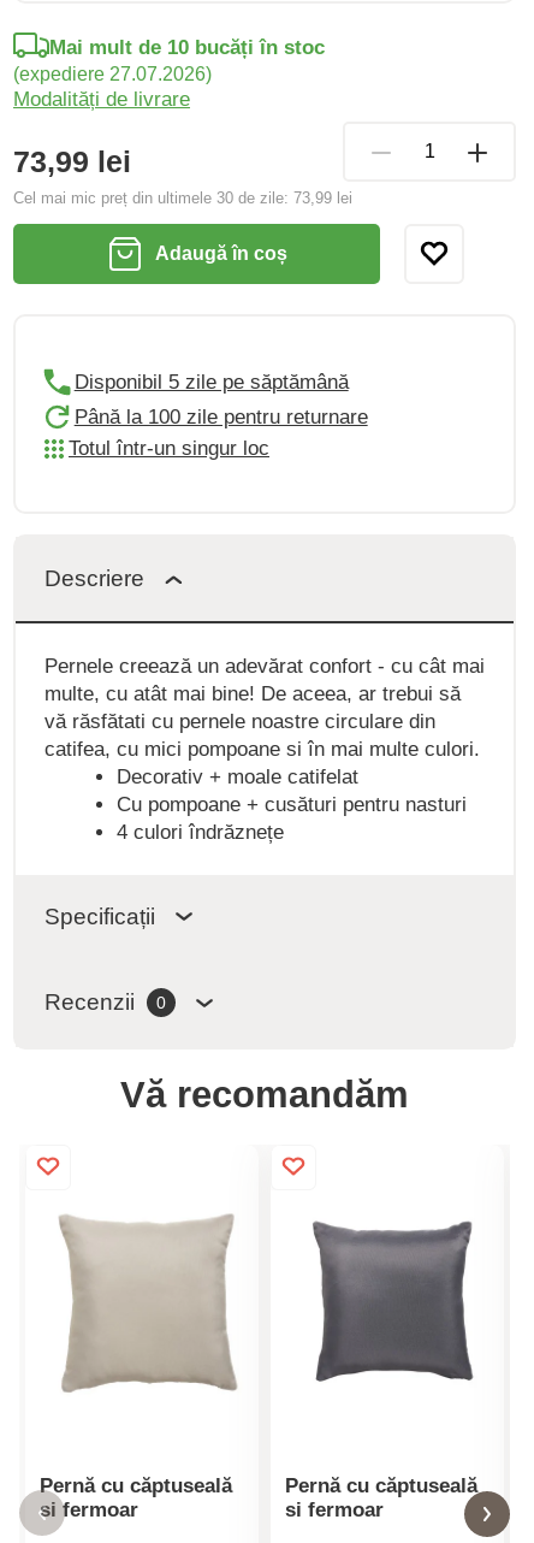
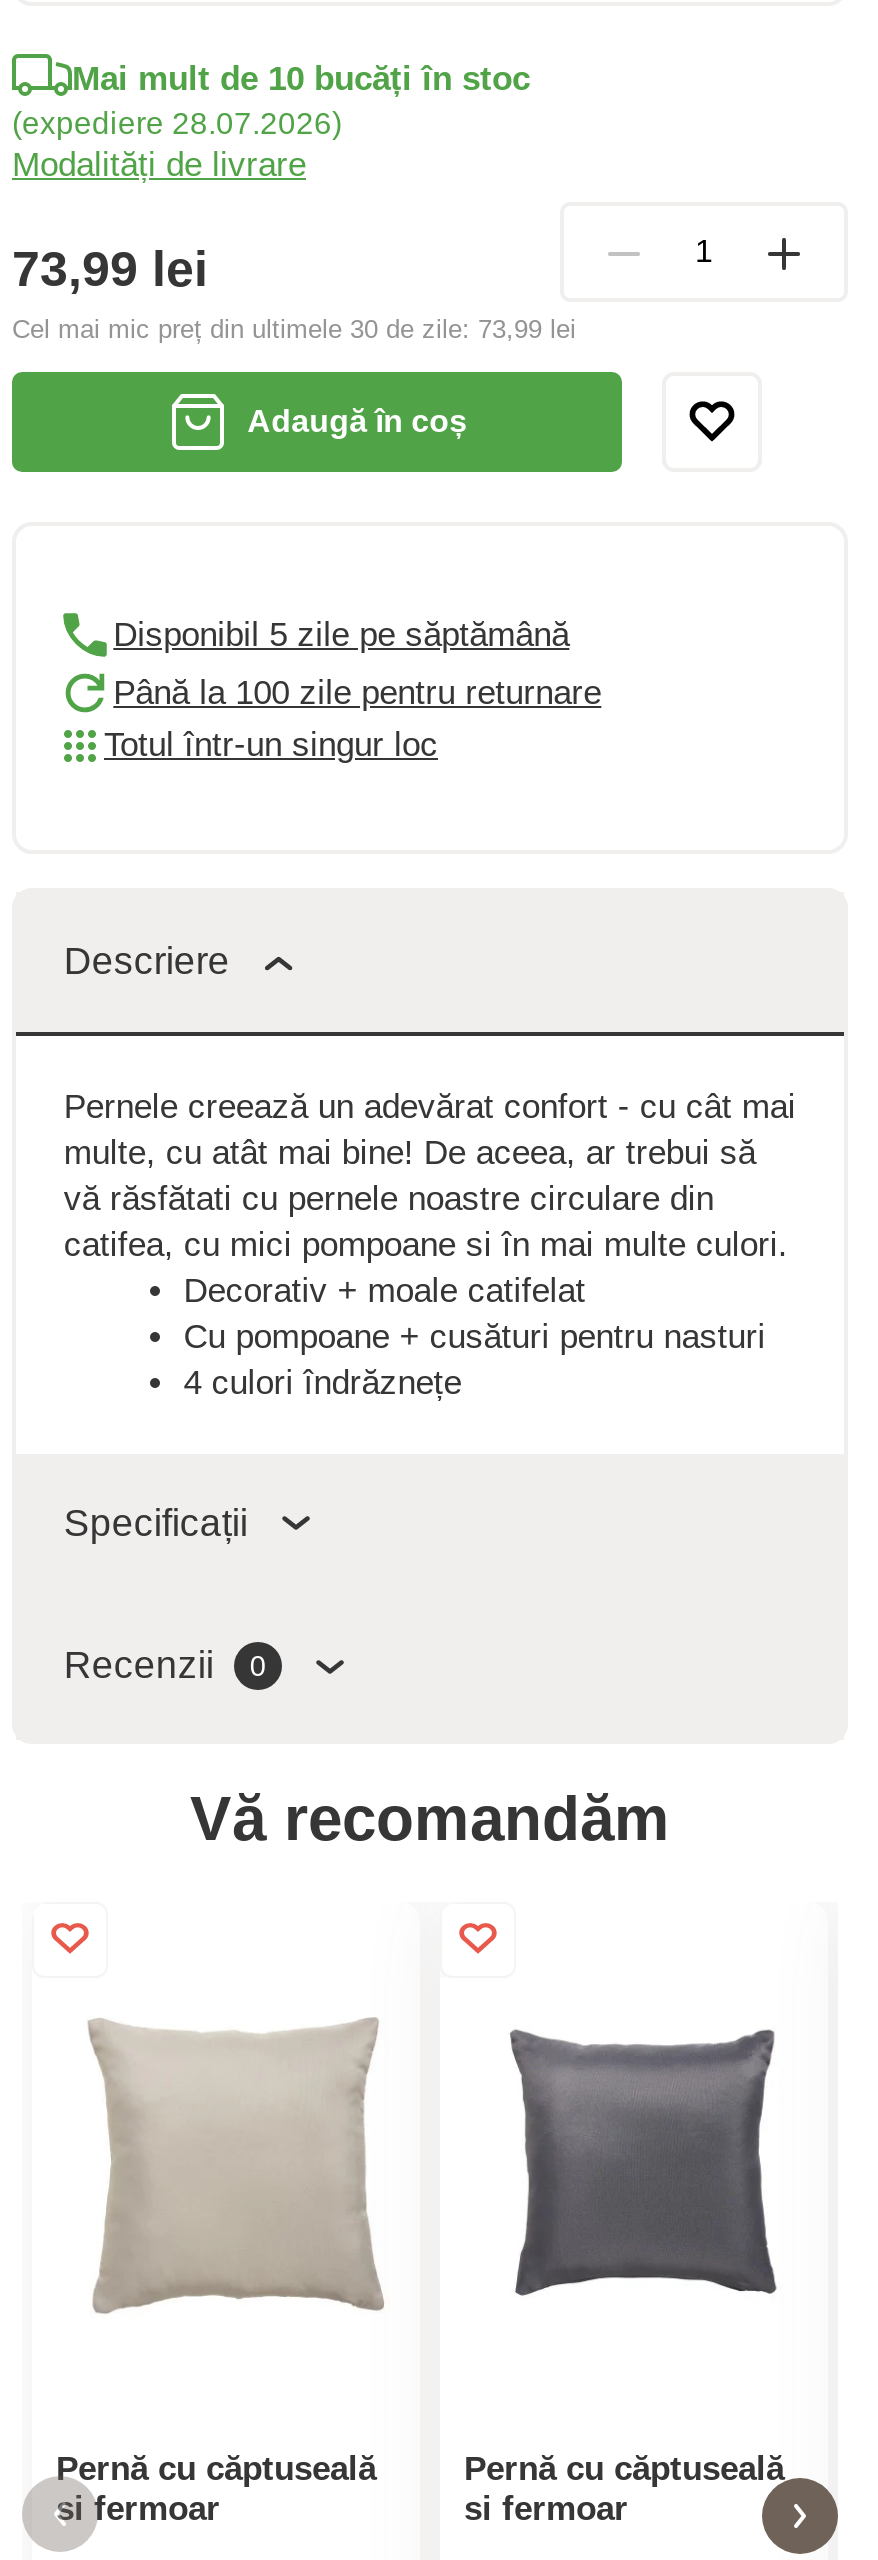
[13,63,212,84] (expediere 27.07.2026) -> [12,105,342,139] (expediere 28.07.2026)

